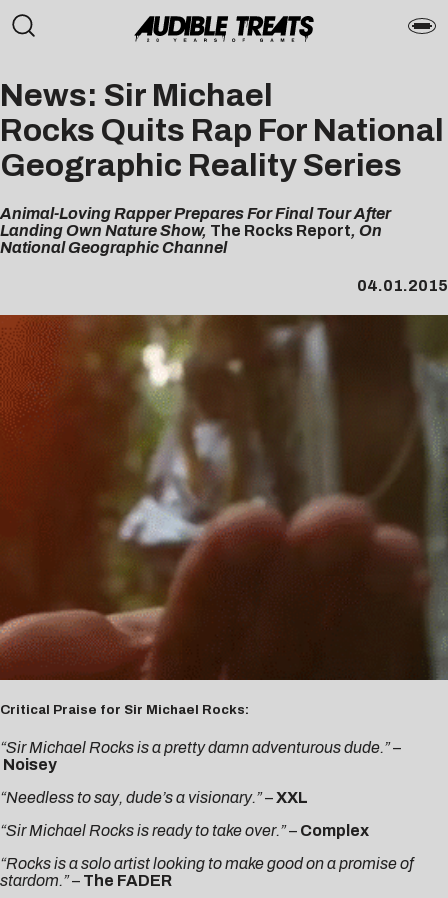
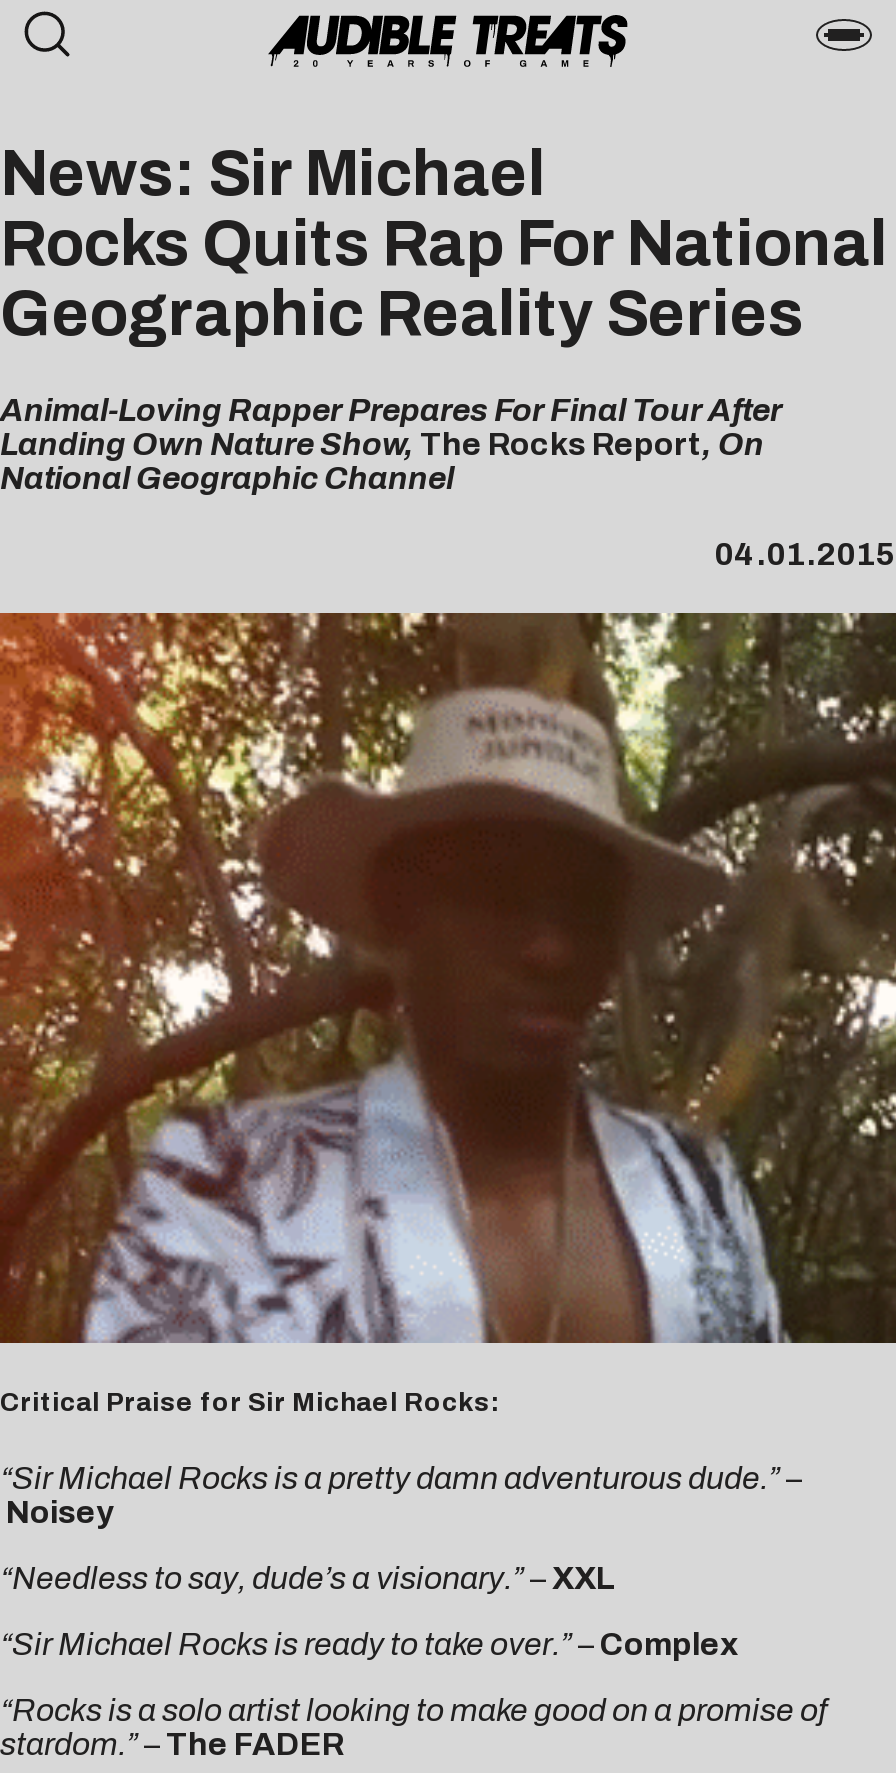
[3,314,445,681] [image] -> [6,611,890,1345] [image]

